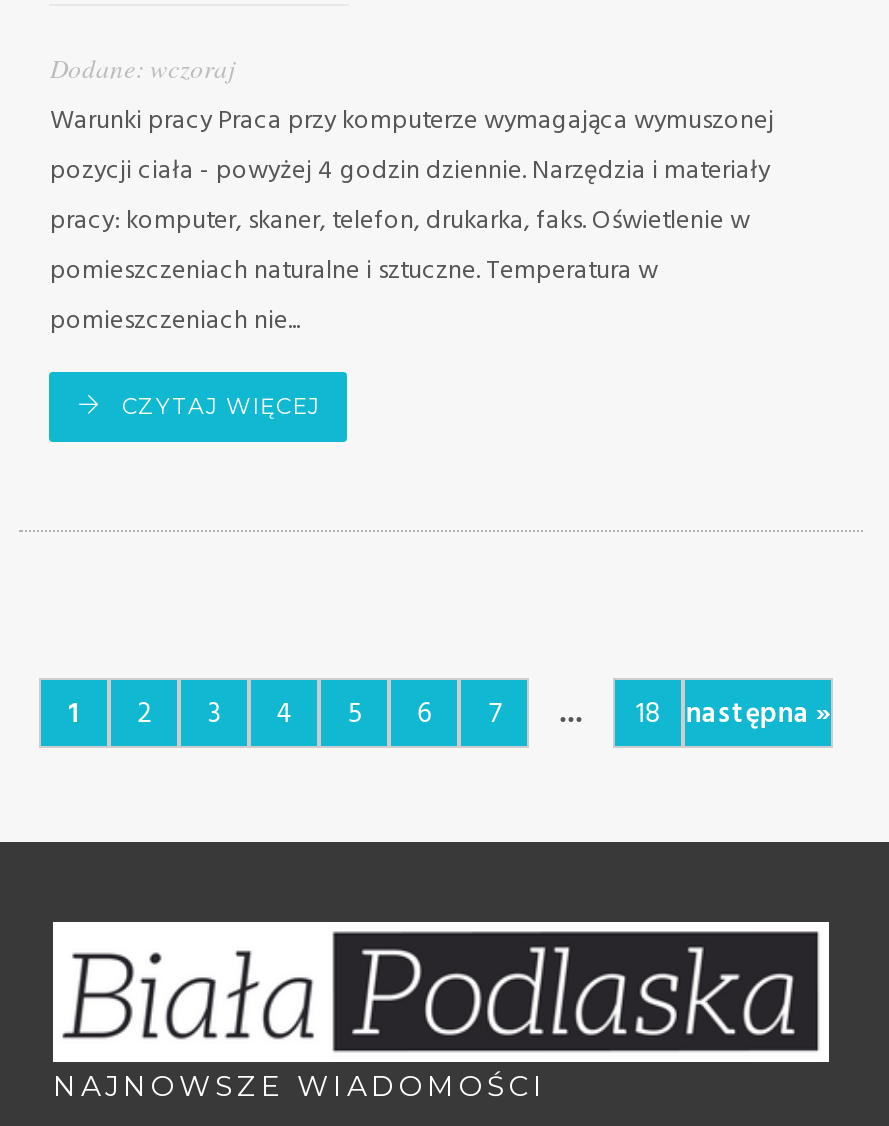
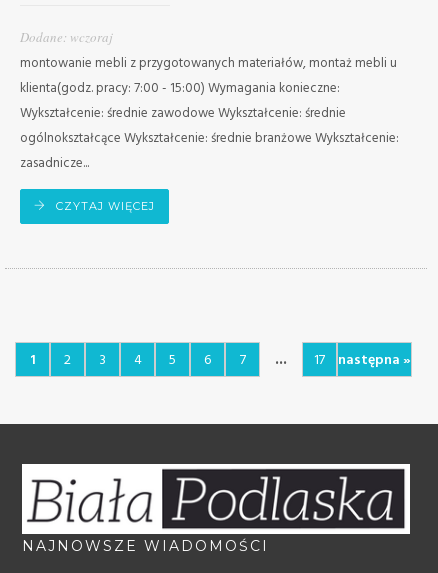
[50,100,774,342] Warunki pracy Praca przy komputerze wymagająca wymuszonej | pozycji ciała - powyżej 4 godzin dziennie. Narzędzia i materiały | pracy: komputer, skaner, telefon, drukarka, faks. Oświetlenie w | pomieszczeniach naturalne i sztuczne. Temperatura w | pomieszczeniach nie... -> [20,53,399,174] montowanie mebli z przygotowanych materiałów, montaż mebli u | klienta(godz. pracy: 7:00 - 15:00) Wymagania konieczne: | Wykształcenie: średnie zawodowe Wykształcenie: średnie | ogólnokształcące Wykształcenie: średnie branżowe Wykształcenie: | zasadnicze...
[635,692,831,738] 18 następna » -> [314,349,411,372] 17 następna »

